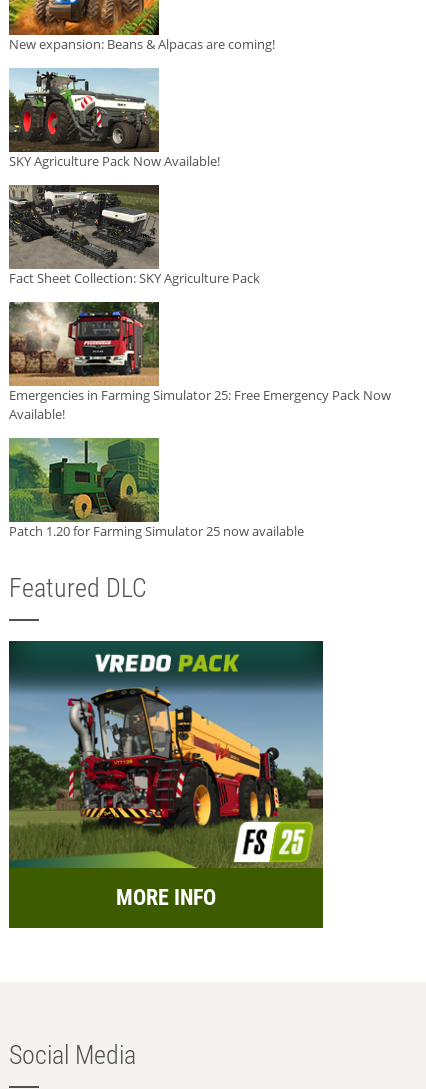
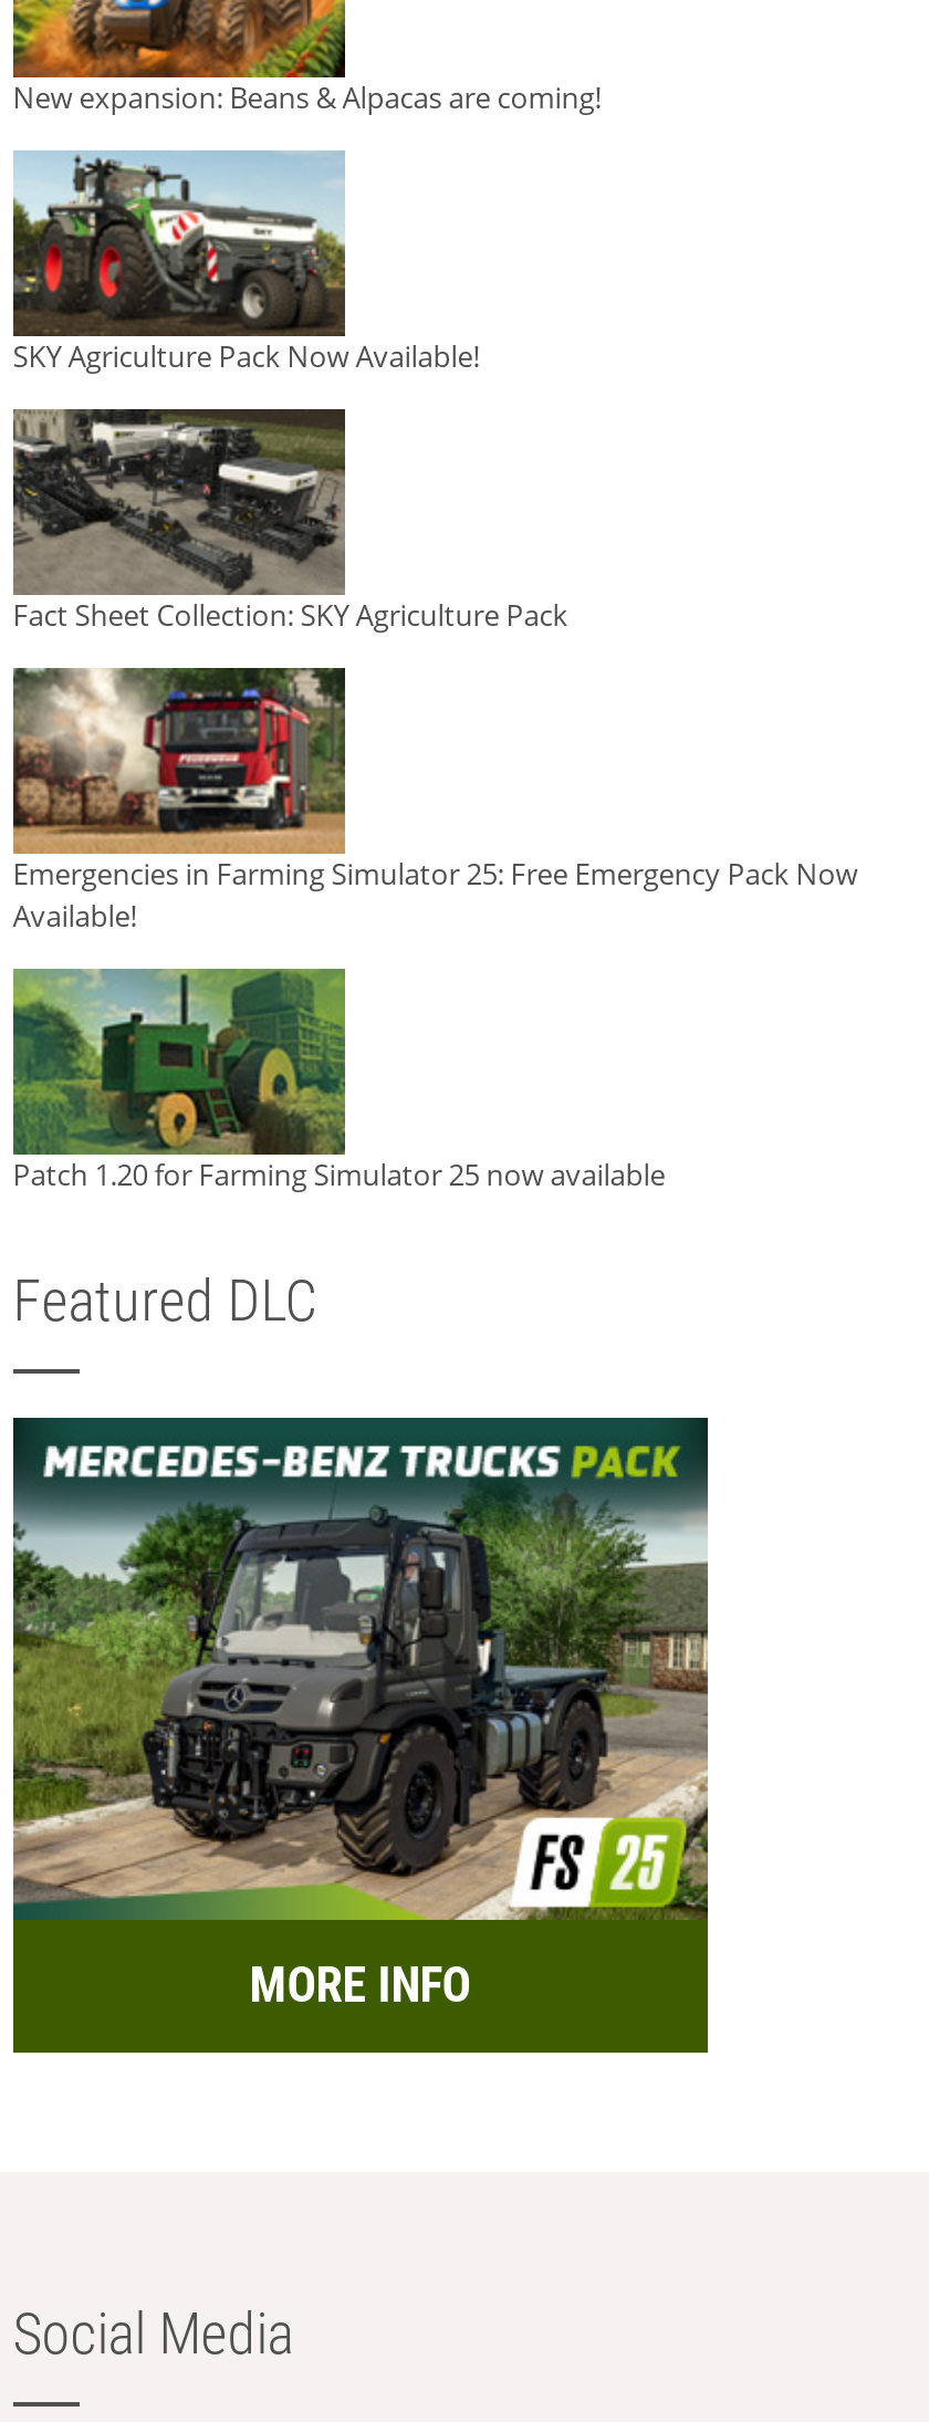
[9,654,324,868] [image] -> [11,1444,710,1922] [image]

